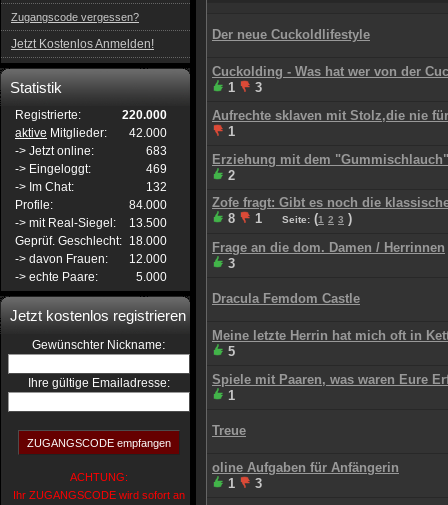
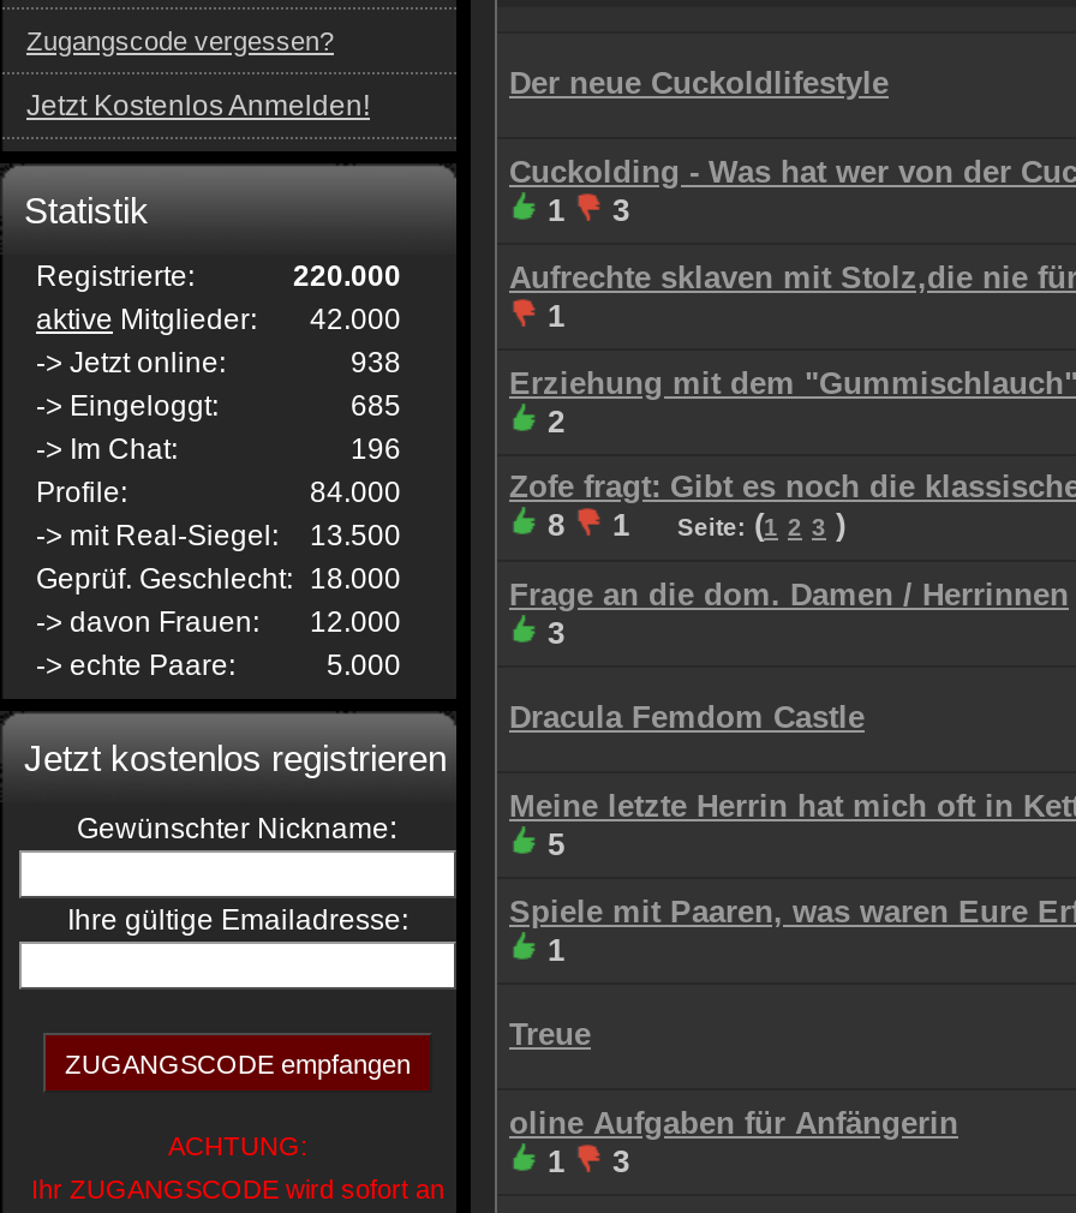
[146,144,167,158] 683 -> [351,346,401,380] 938
[146,162,167,176] 469 -> [351,389,401,423] 685
[146,180,167,194] 132 -> [351,432,401,466] 196

